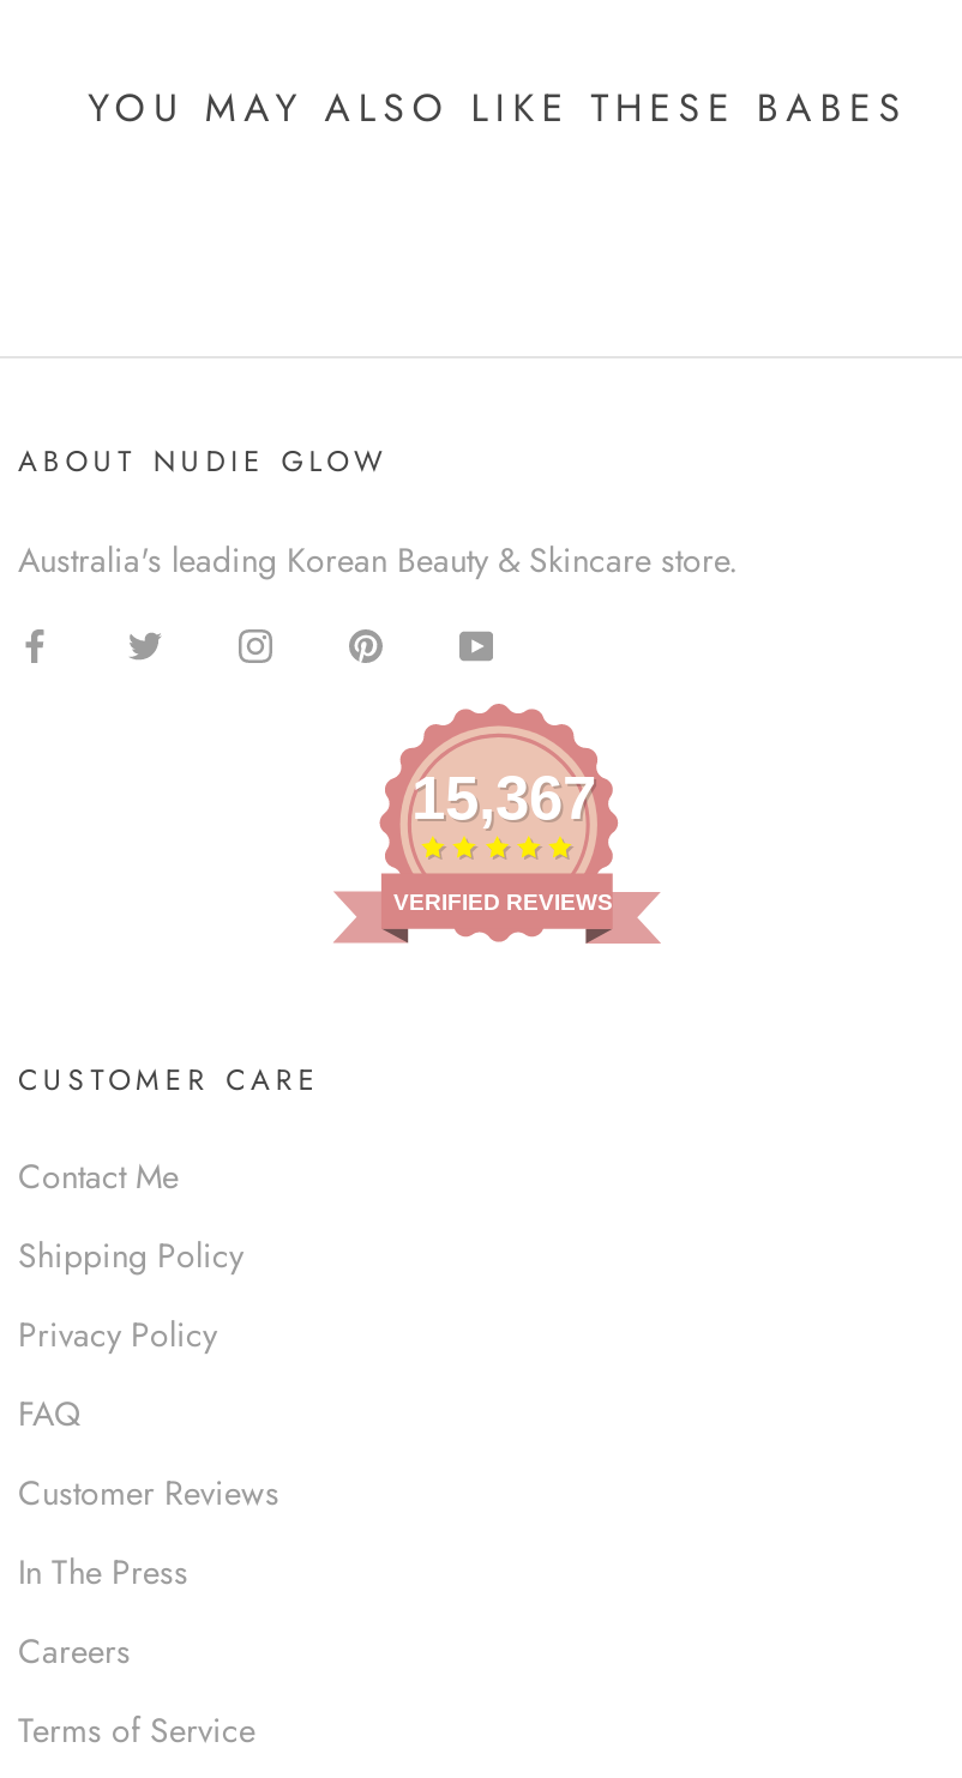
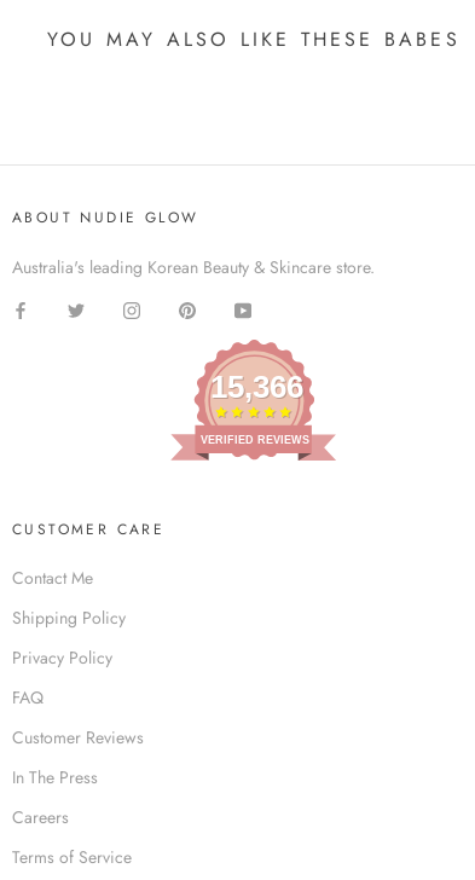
[411,763,596,832] 15,367 -> [210,370,303,403] 15,366

